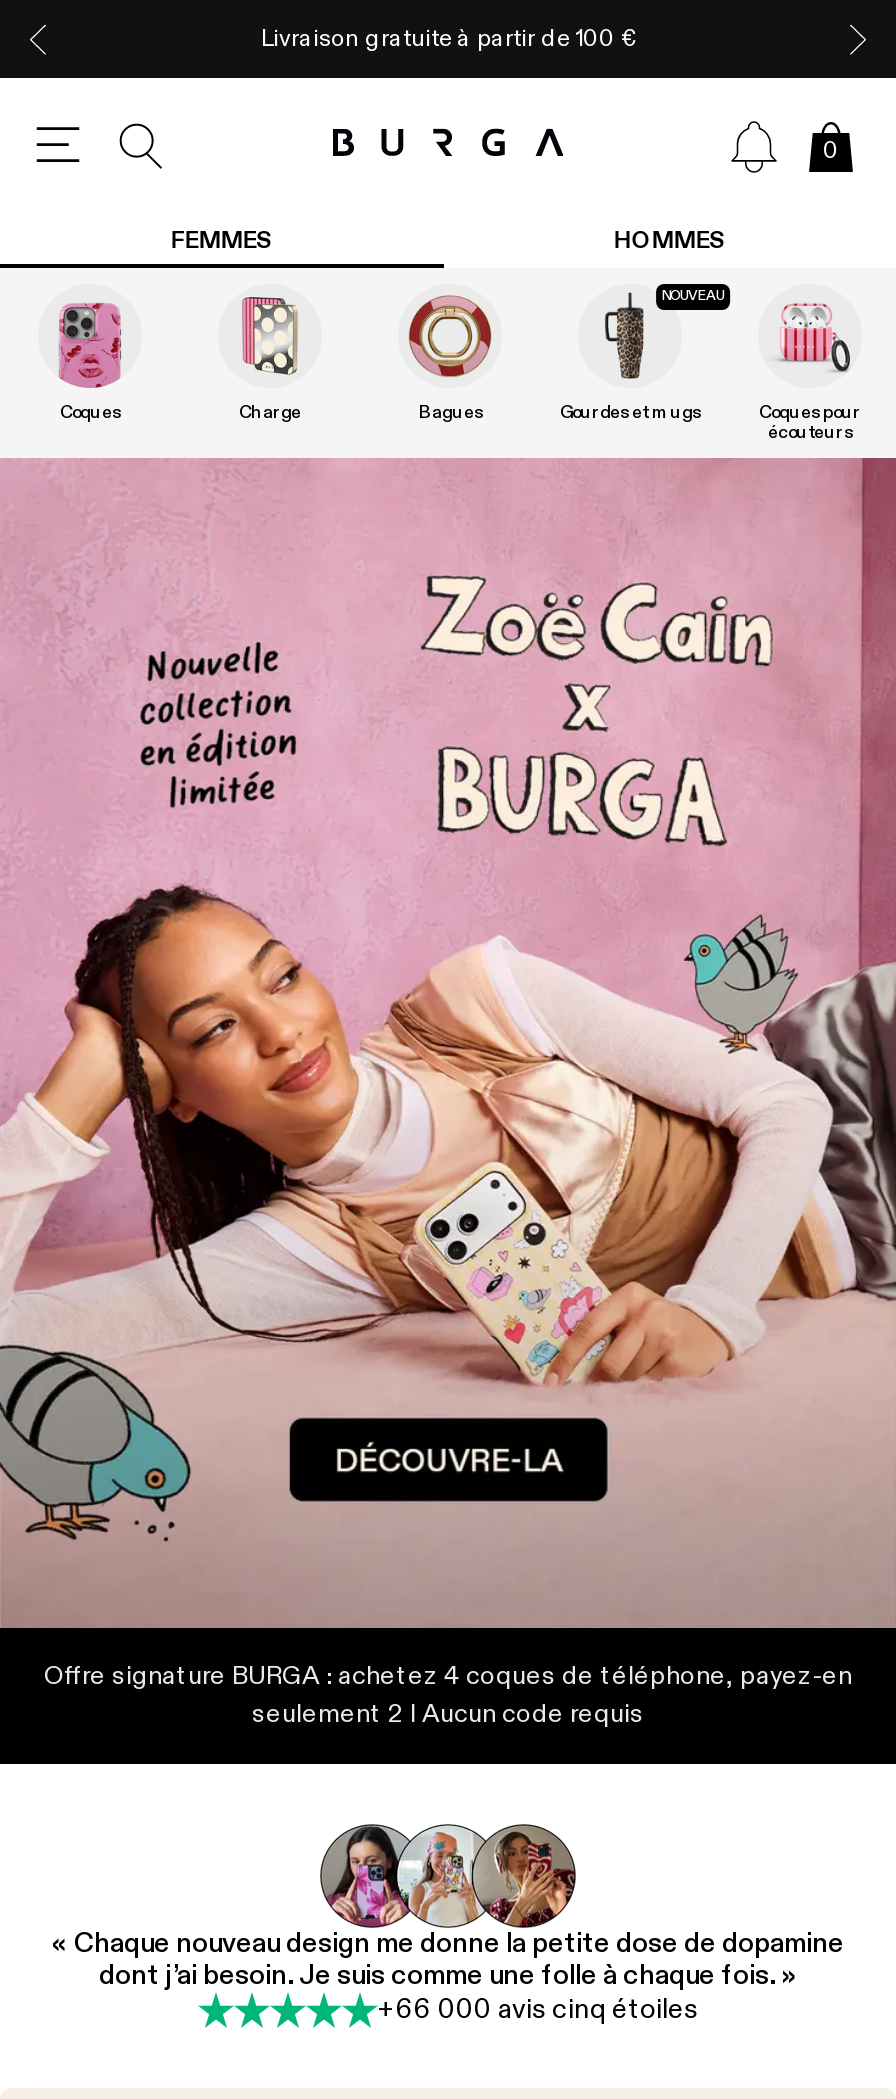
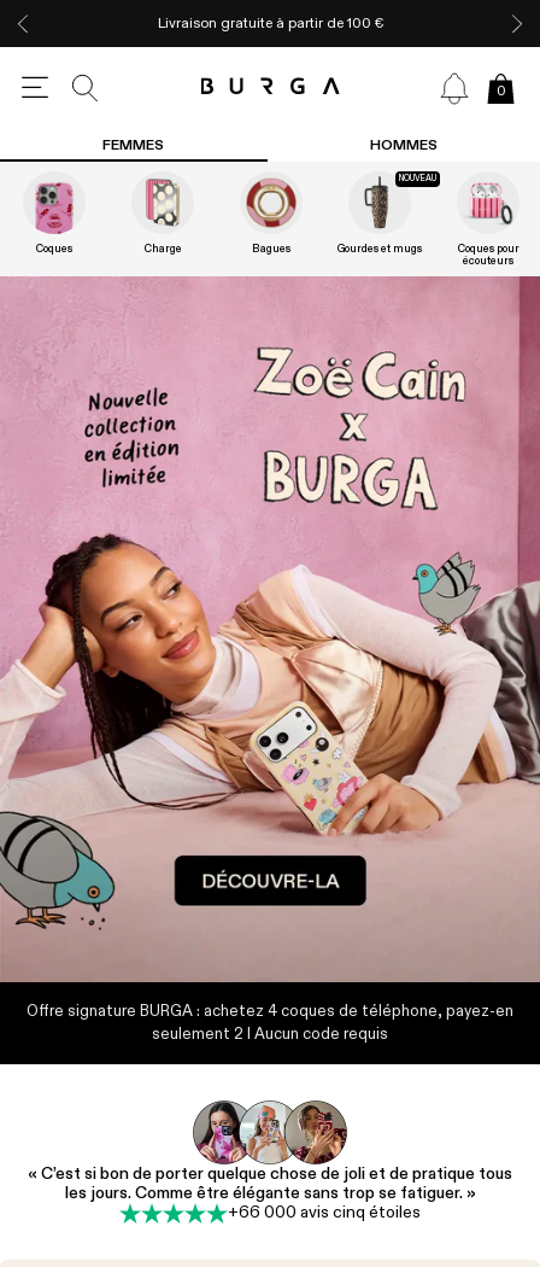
[52,1931,844,1991] « Chaque nouveau design me donne la petite dose de dopamine | dont j’ai besoin. Je suis comme une folle à chaque fois. » -> [28,1166,512,1202] « C’est si bon de porter quelque chose de joli et de pratique tous | les jours. Comme être élégante sans trop se fatiguer. »

